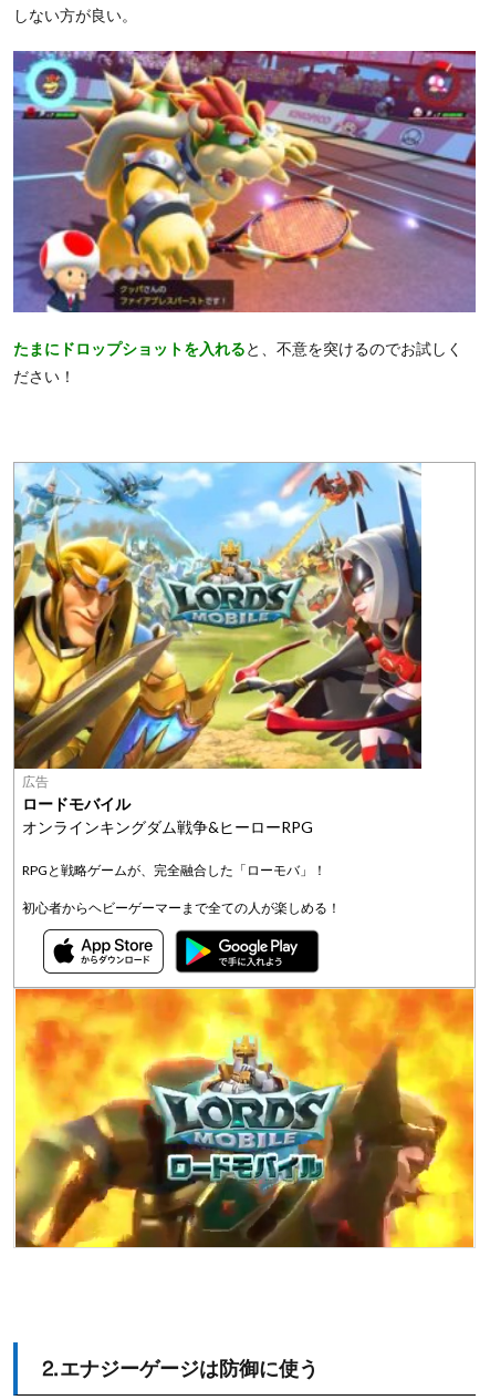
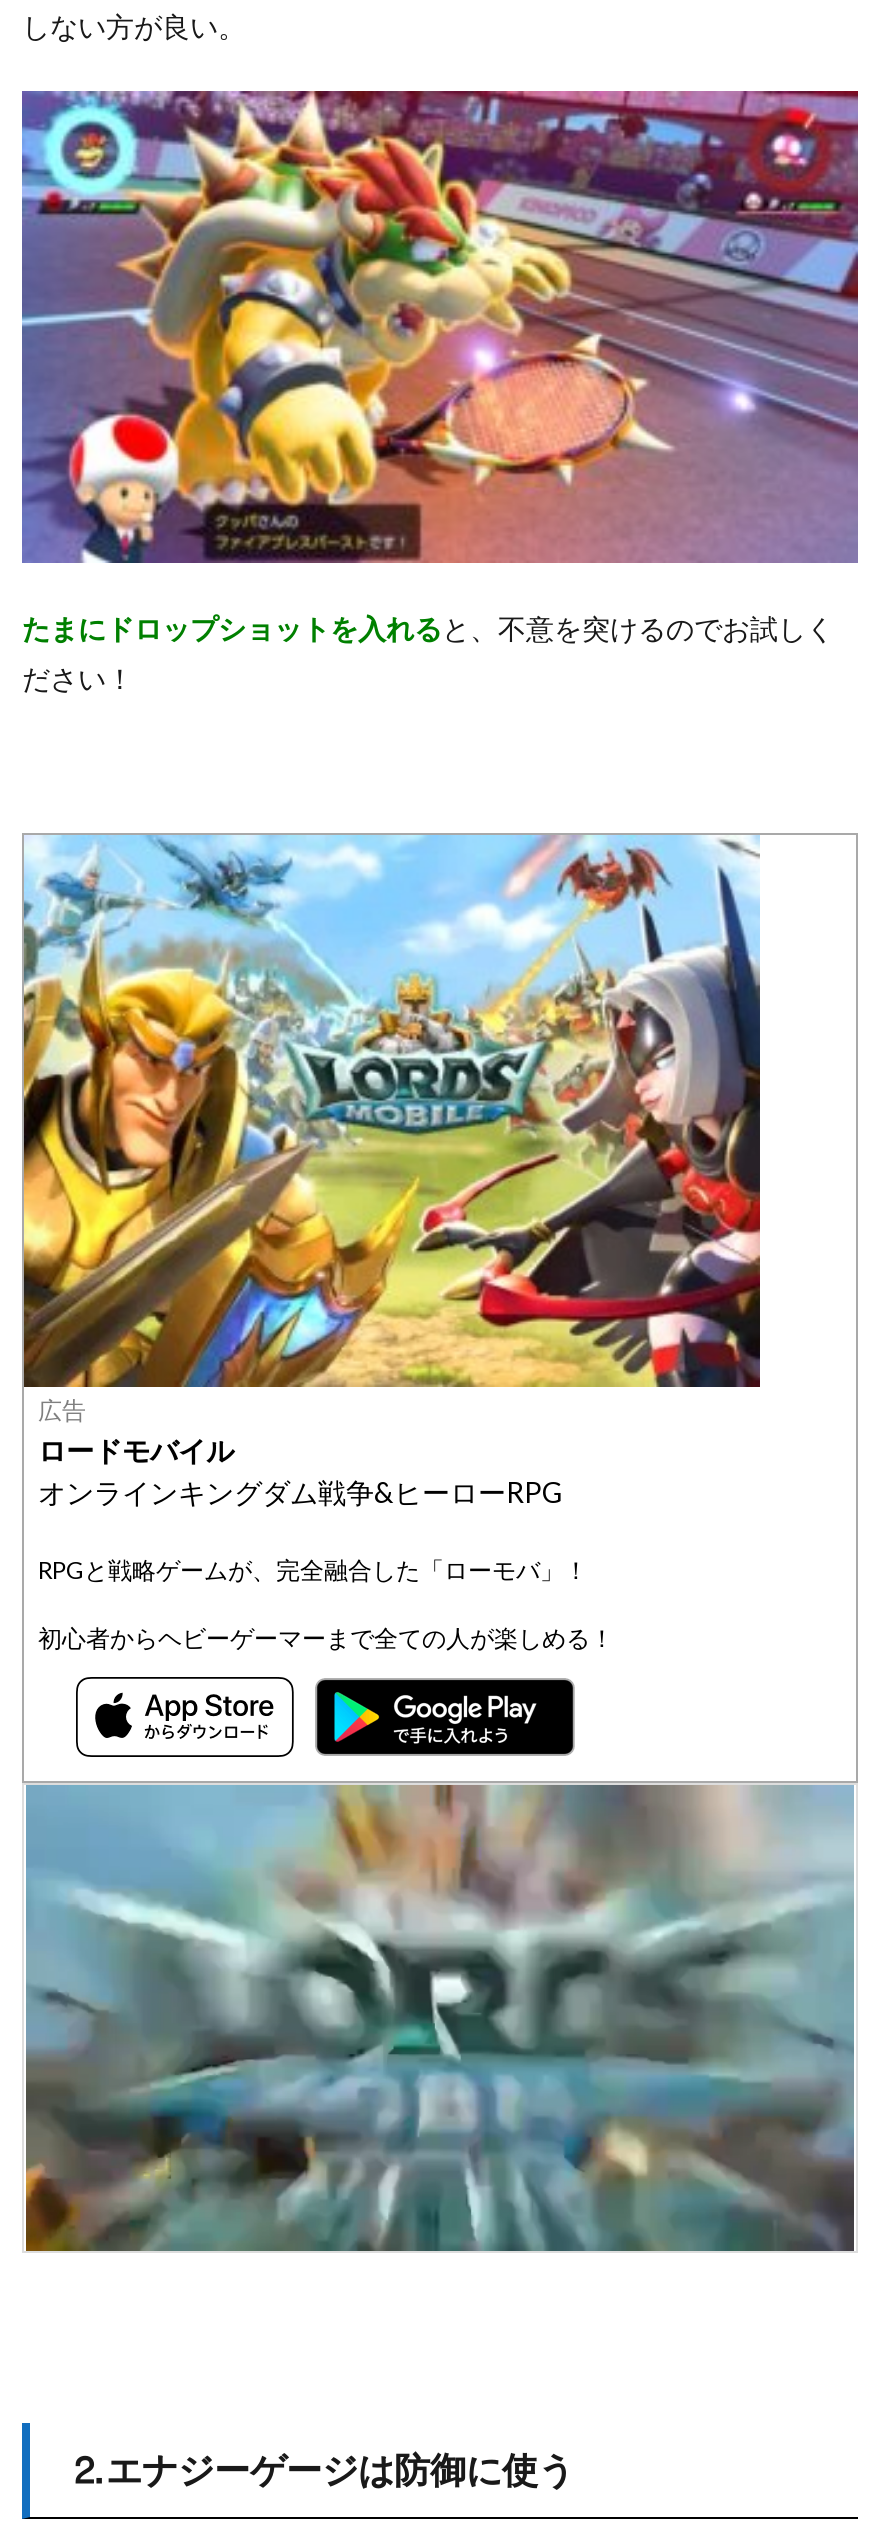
[14,988,475,1248] [image] -> [24,1783,856,2253] [image]

